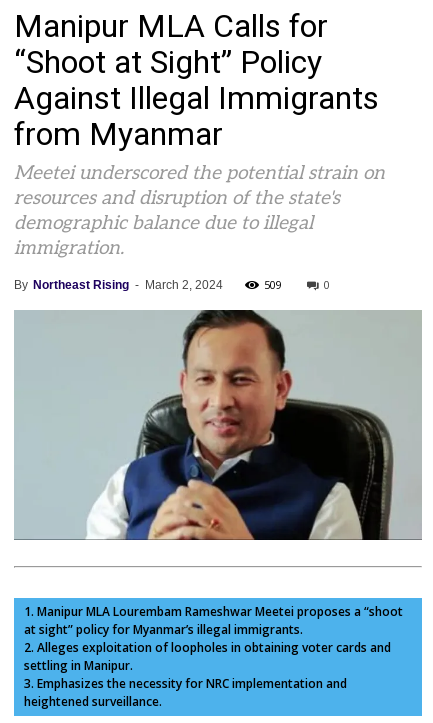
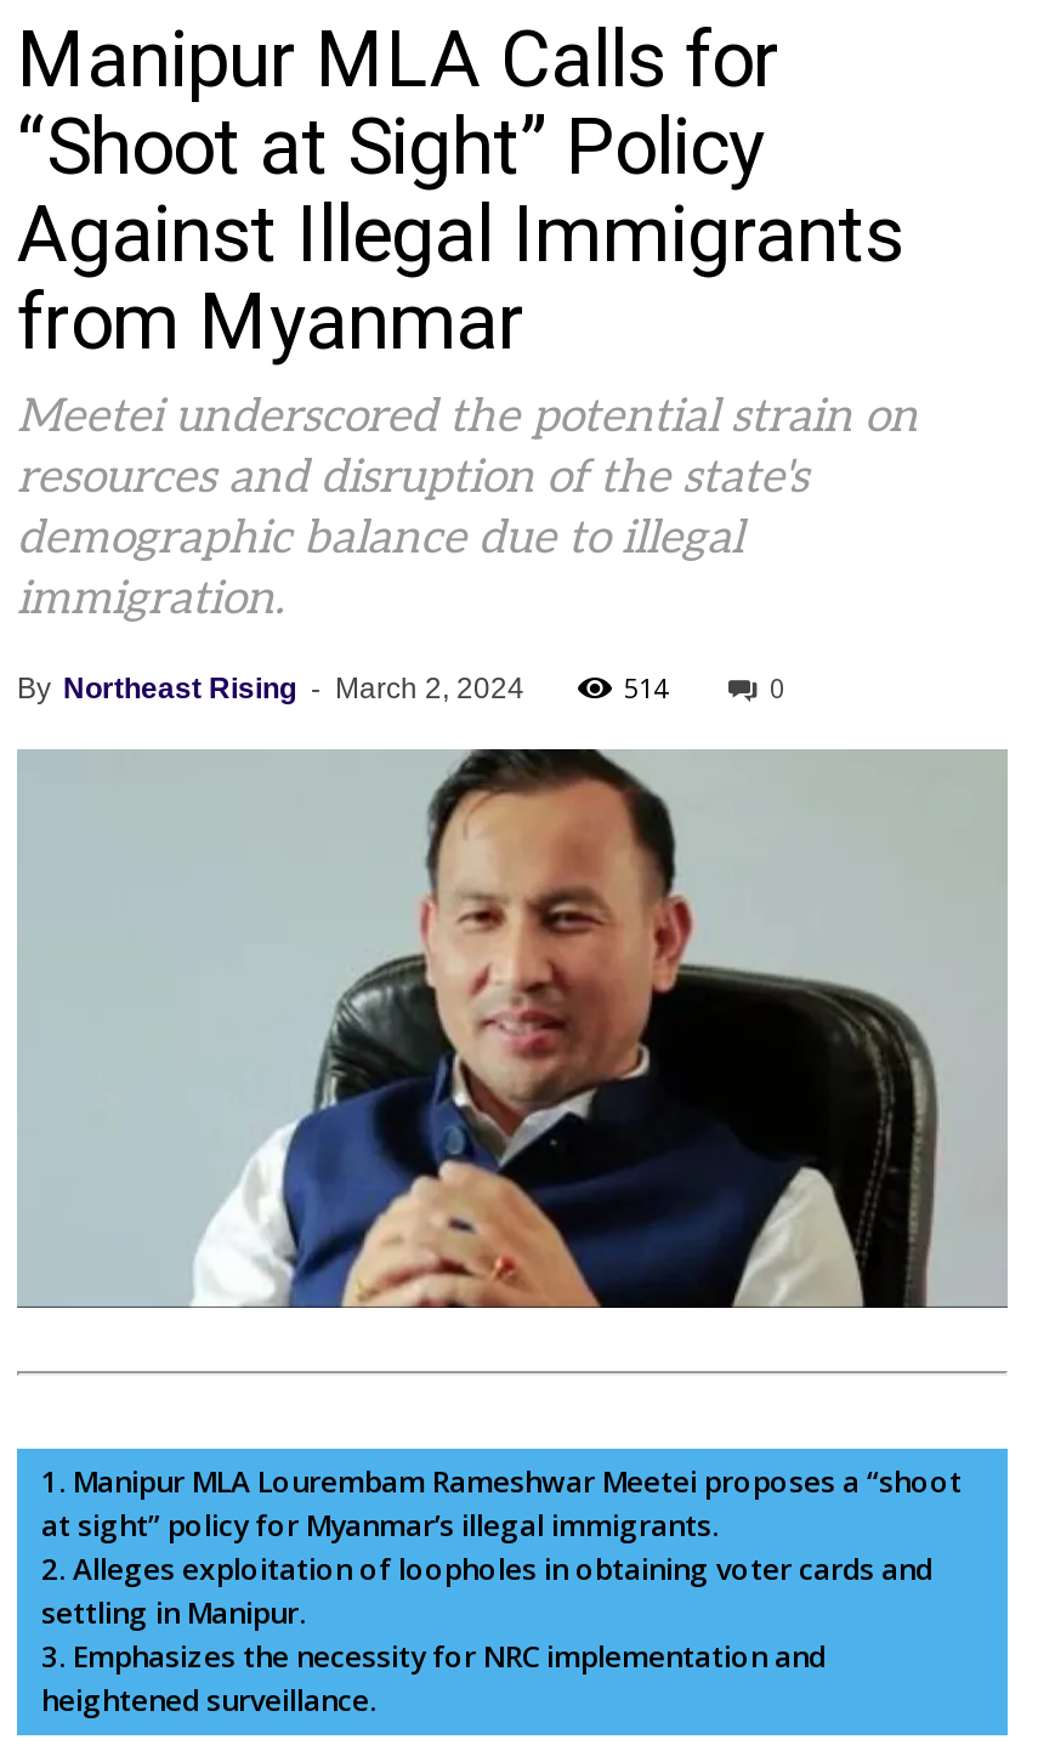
[264,277,282,292] 509 -> [624,669,668,706] 514

